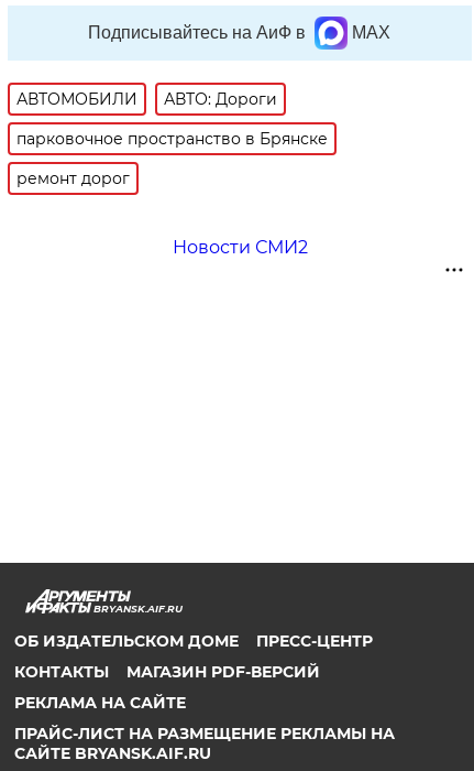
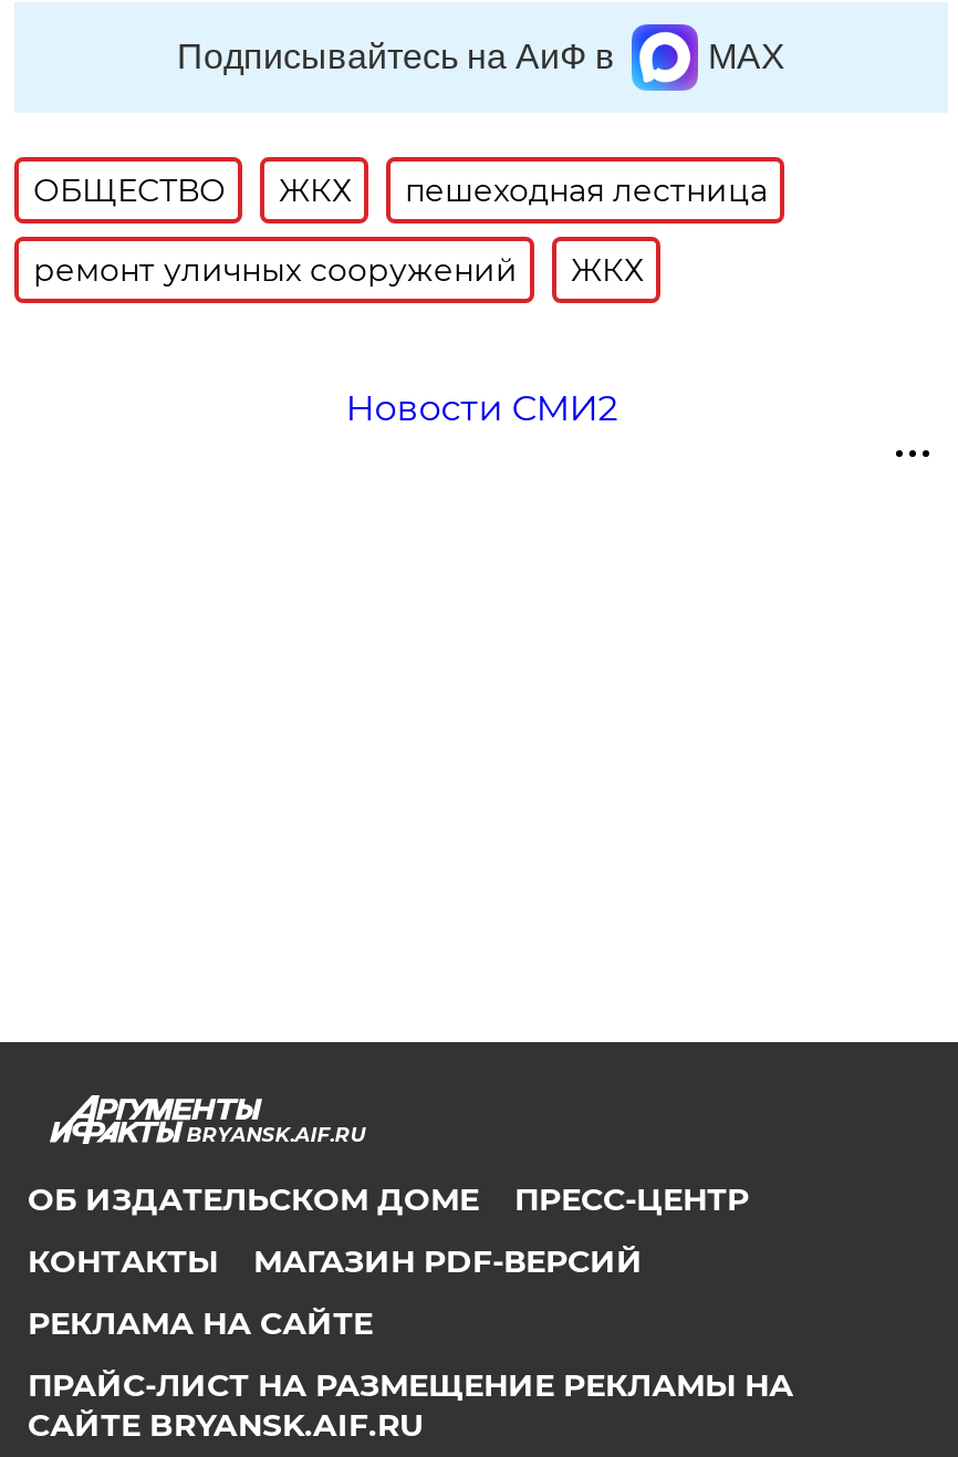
[17,89,328,188] АВТОМОБИЛИ | АВТО: Дороги | парковочное пространство в Брянске | ремонт дорог -> [33,170,768,290] ОБЩЕСТВО | ЖКХ | пешеходная лестница | ремонт уличных сооружений | ЖКХ

